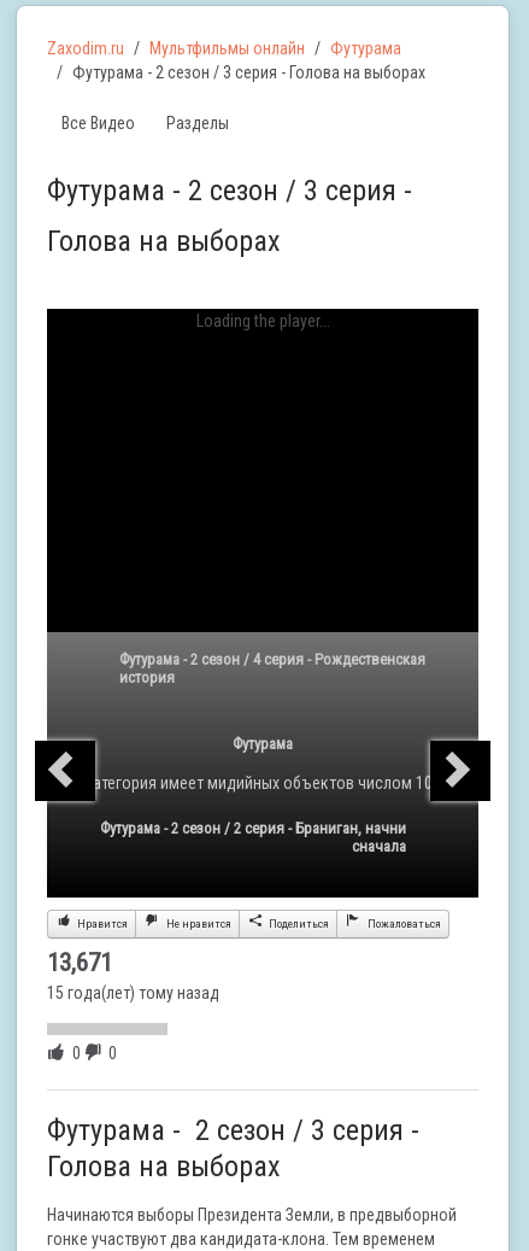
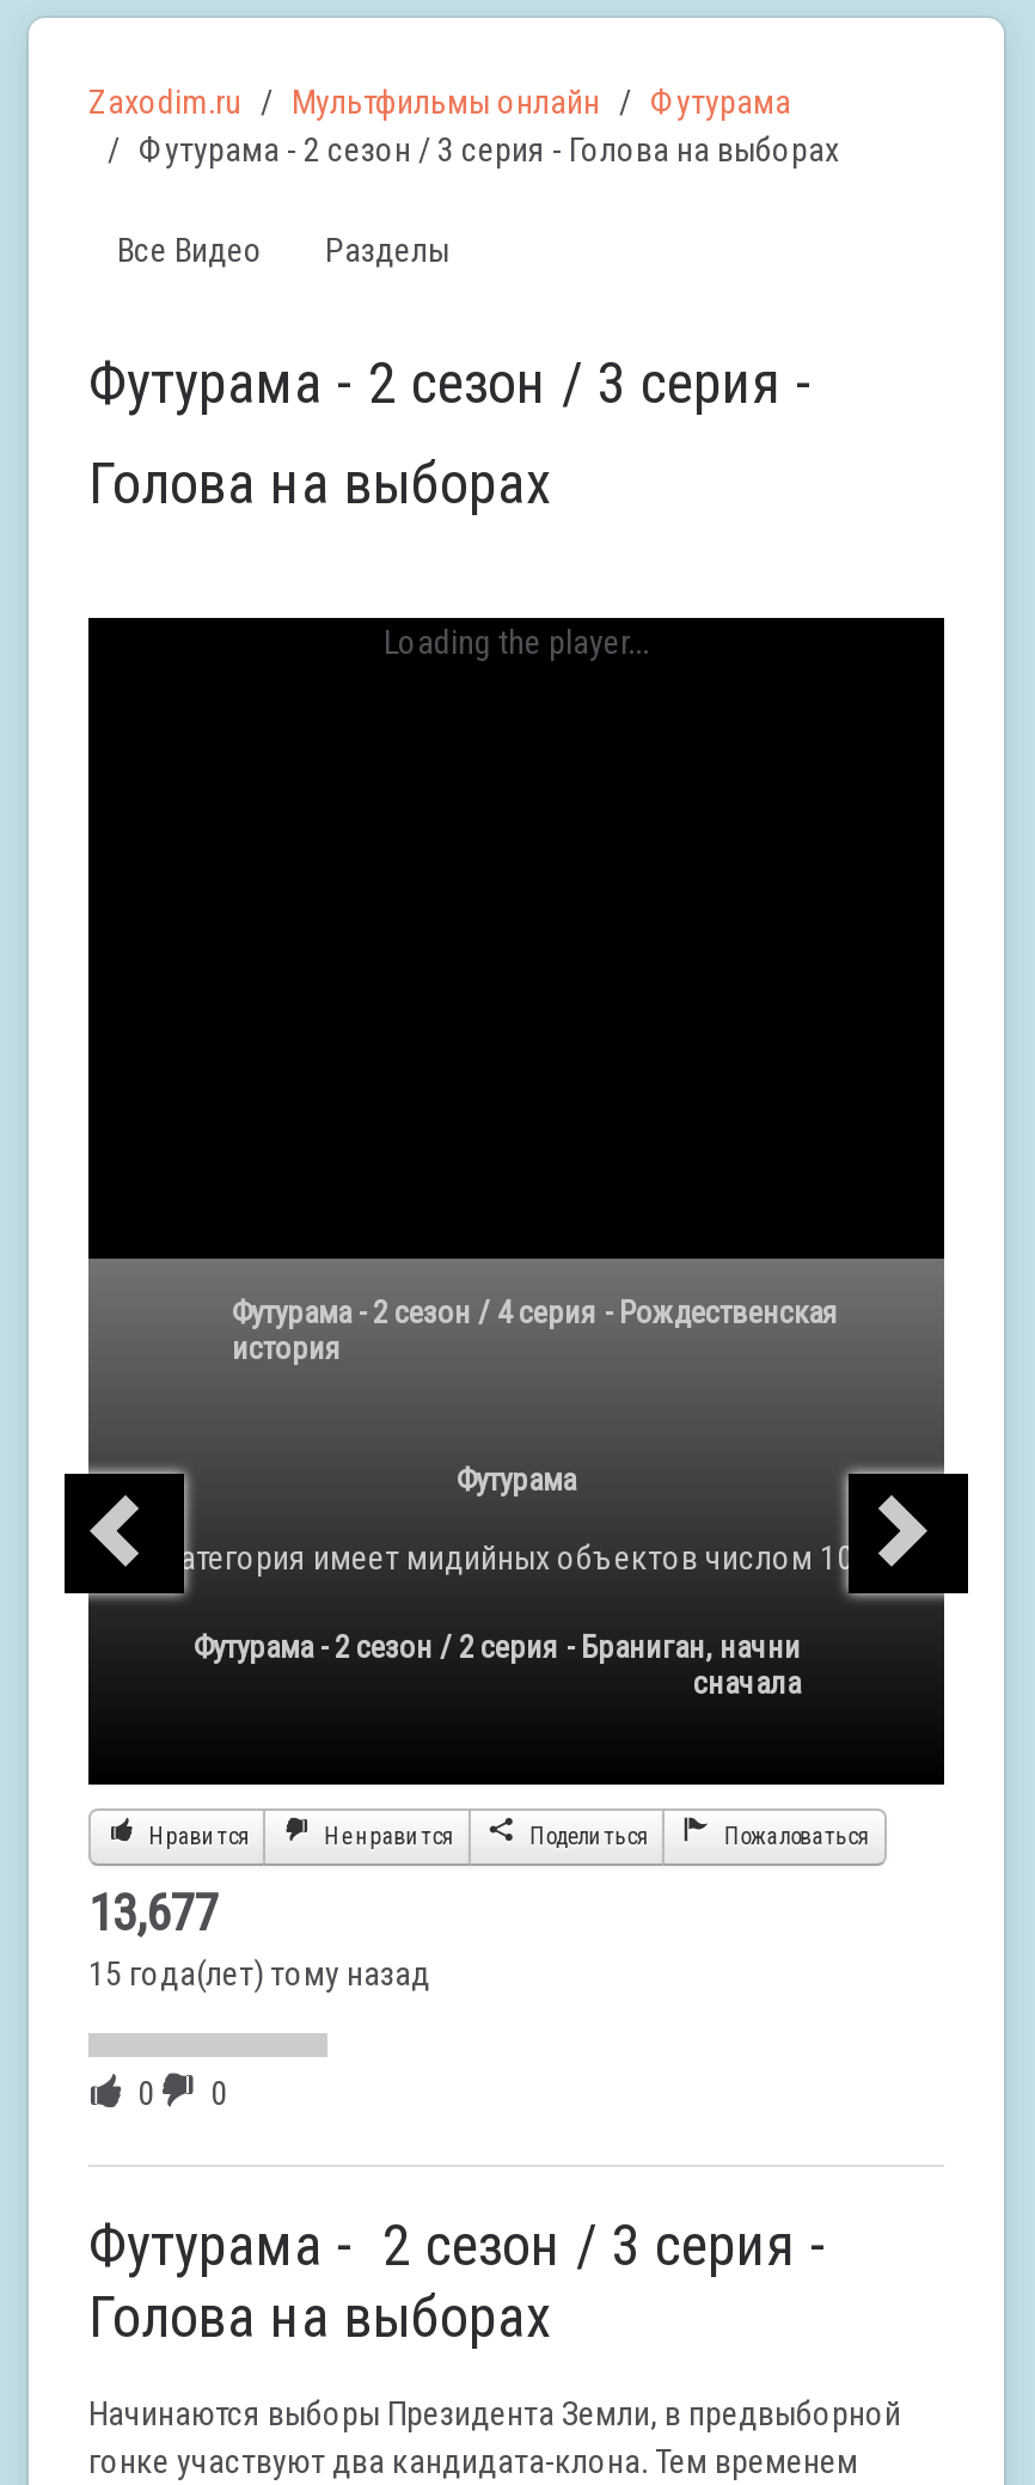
[47,948,112,977] 13,671 -> [88,1885,218,1943] 13,677

